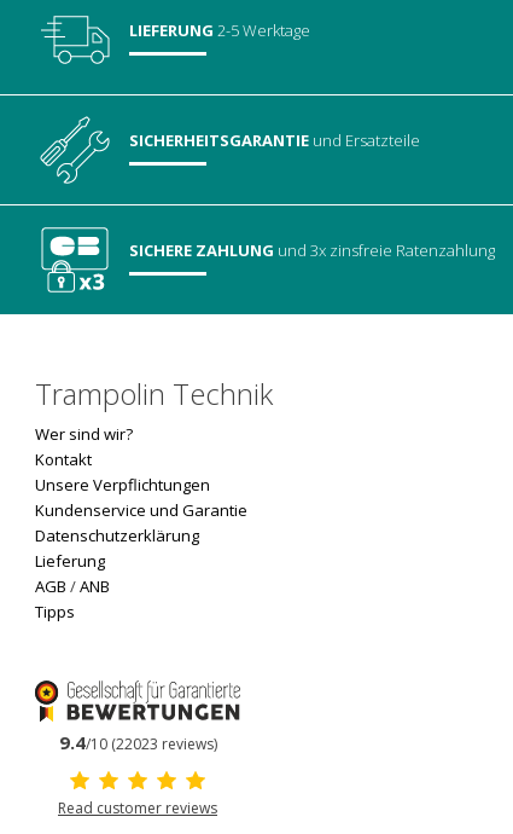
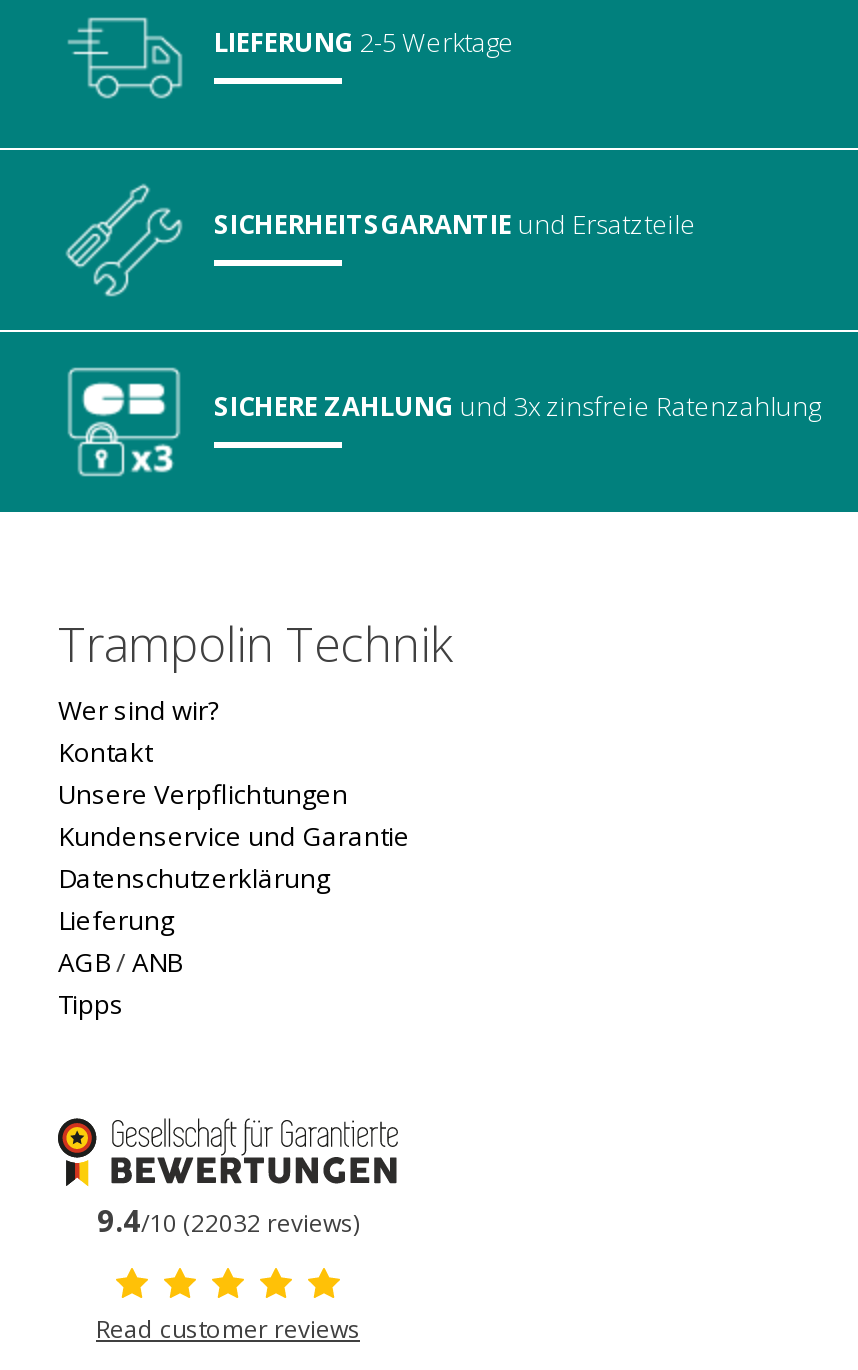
[59,730,217,754] 9.4/10 (22023 reviews) -> [97,1199,359,1239] 9.4/10 (22032 reviews)

